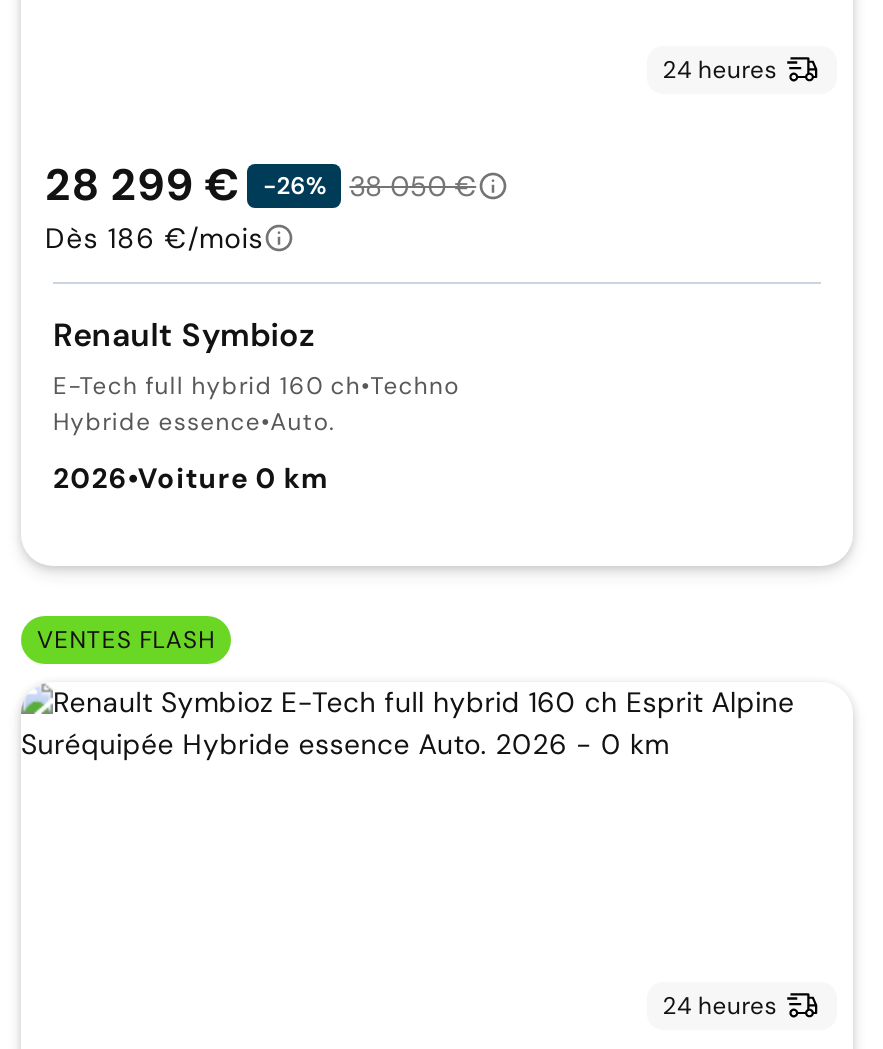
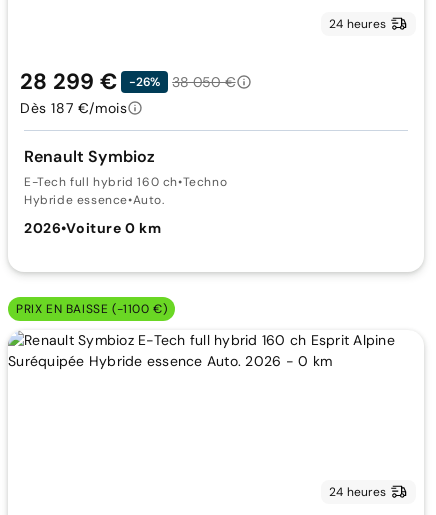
[45,220,264,256] Dès 186 €/mois -> [20,99,127,117] Dès 187 €/mois
[37,624,215,656] VENTES FLASH -> [16,301,167,317] PRIX EN BAISSE (-1100 €)

